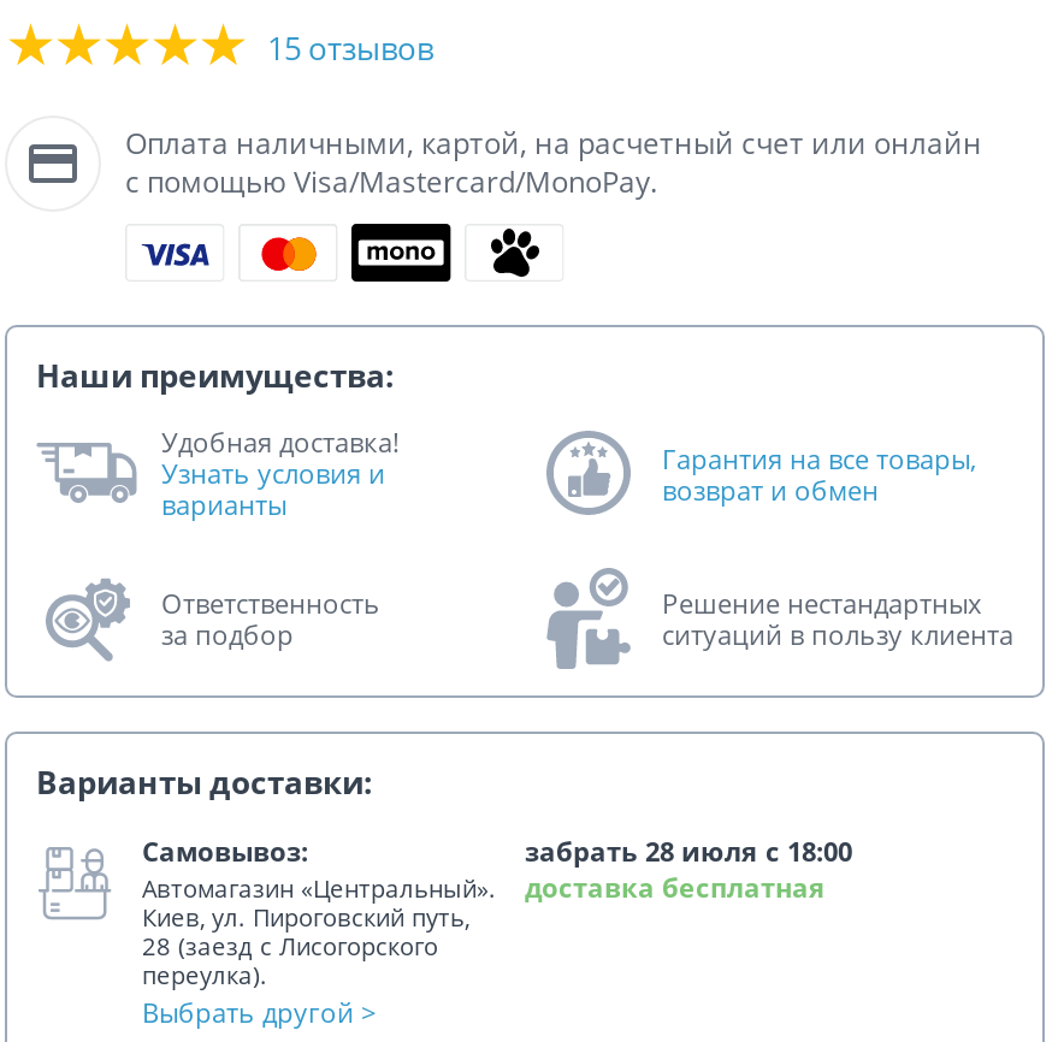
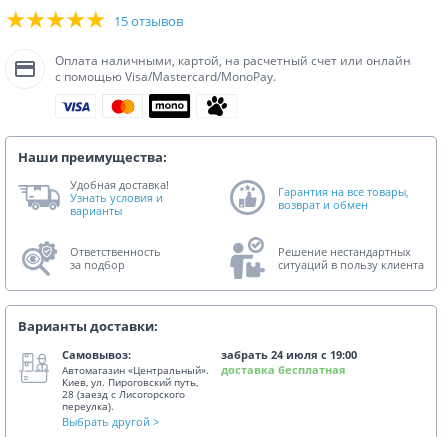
[525,833,852,869] забрать 28 июля c 18:00 -> [221,347,357,362] забрать 24 июля c 19:00

